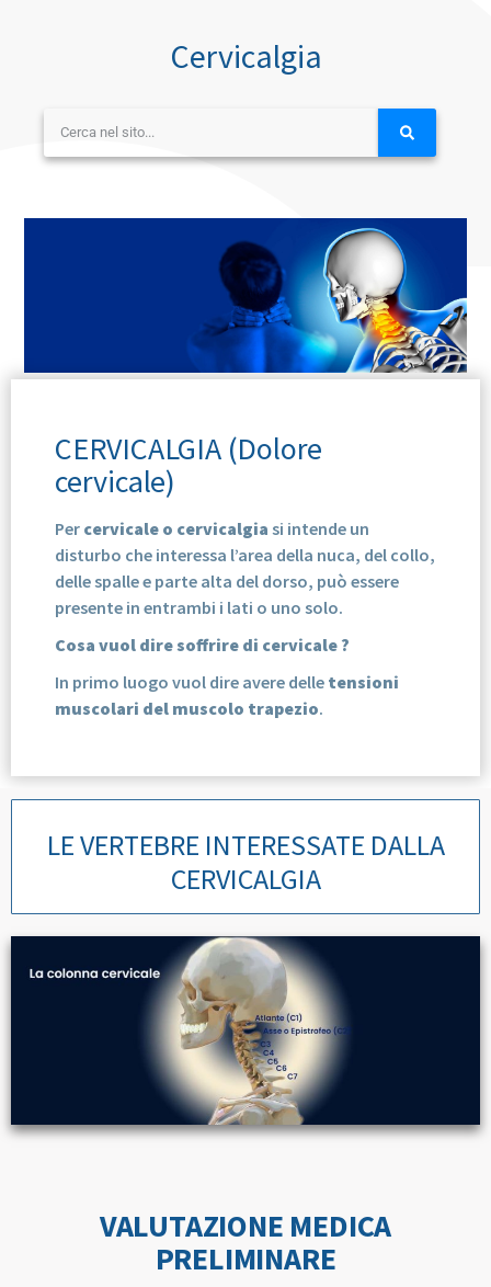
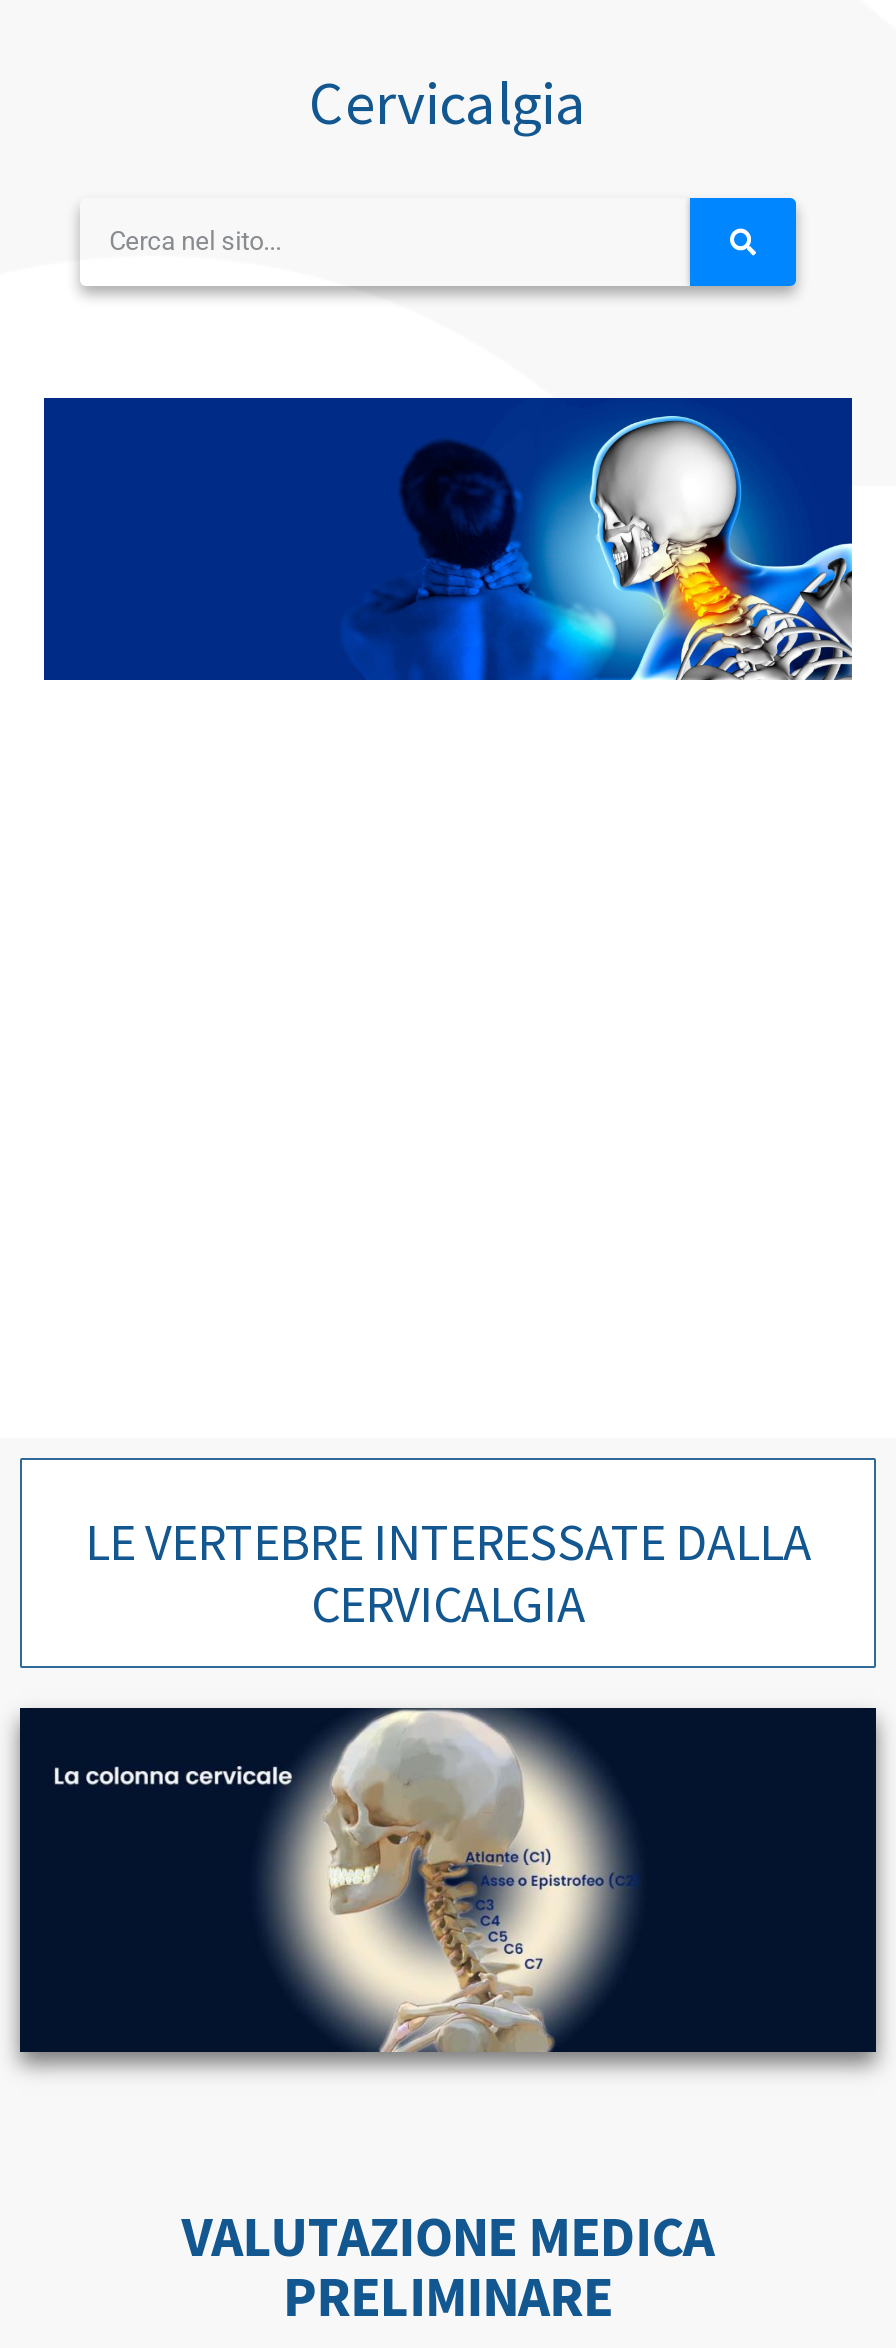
[55,429,435,720] CERVICALGIA (Dolore | cervicale) | Per cervicale o cervicalgia si intende un | disturbo che interessa l’area della nuca, del collo, | delle spalle e parte alta del dorso, può essere | presente in entrambi i lati o uno solo. | Cosa vuol dire soffrire di cervicale ? | In primo luogo vuol dire avere delle tensioni | muscolari del muscolo trapezio. -> none

